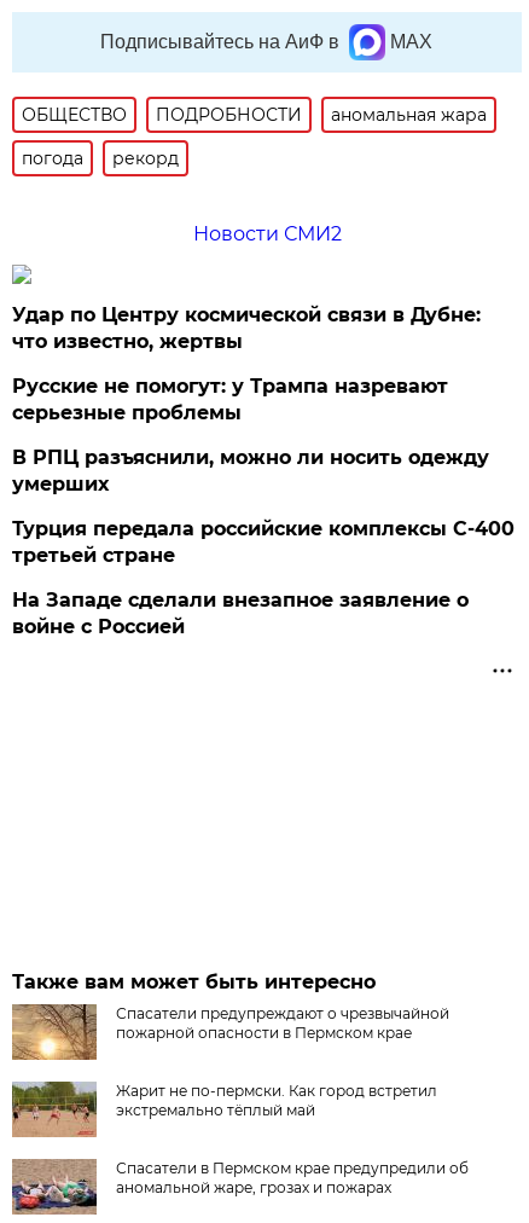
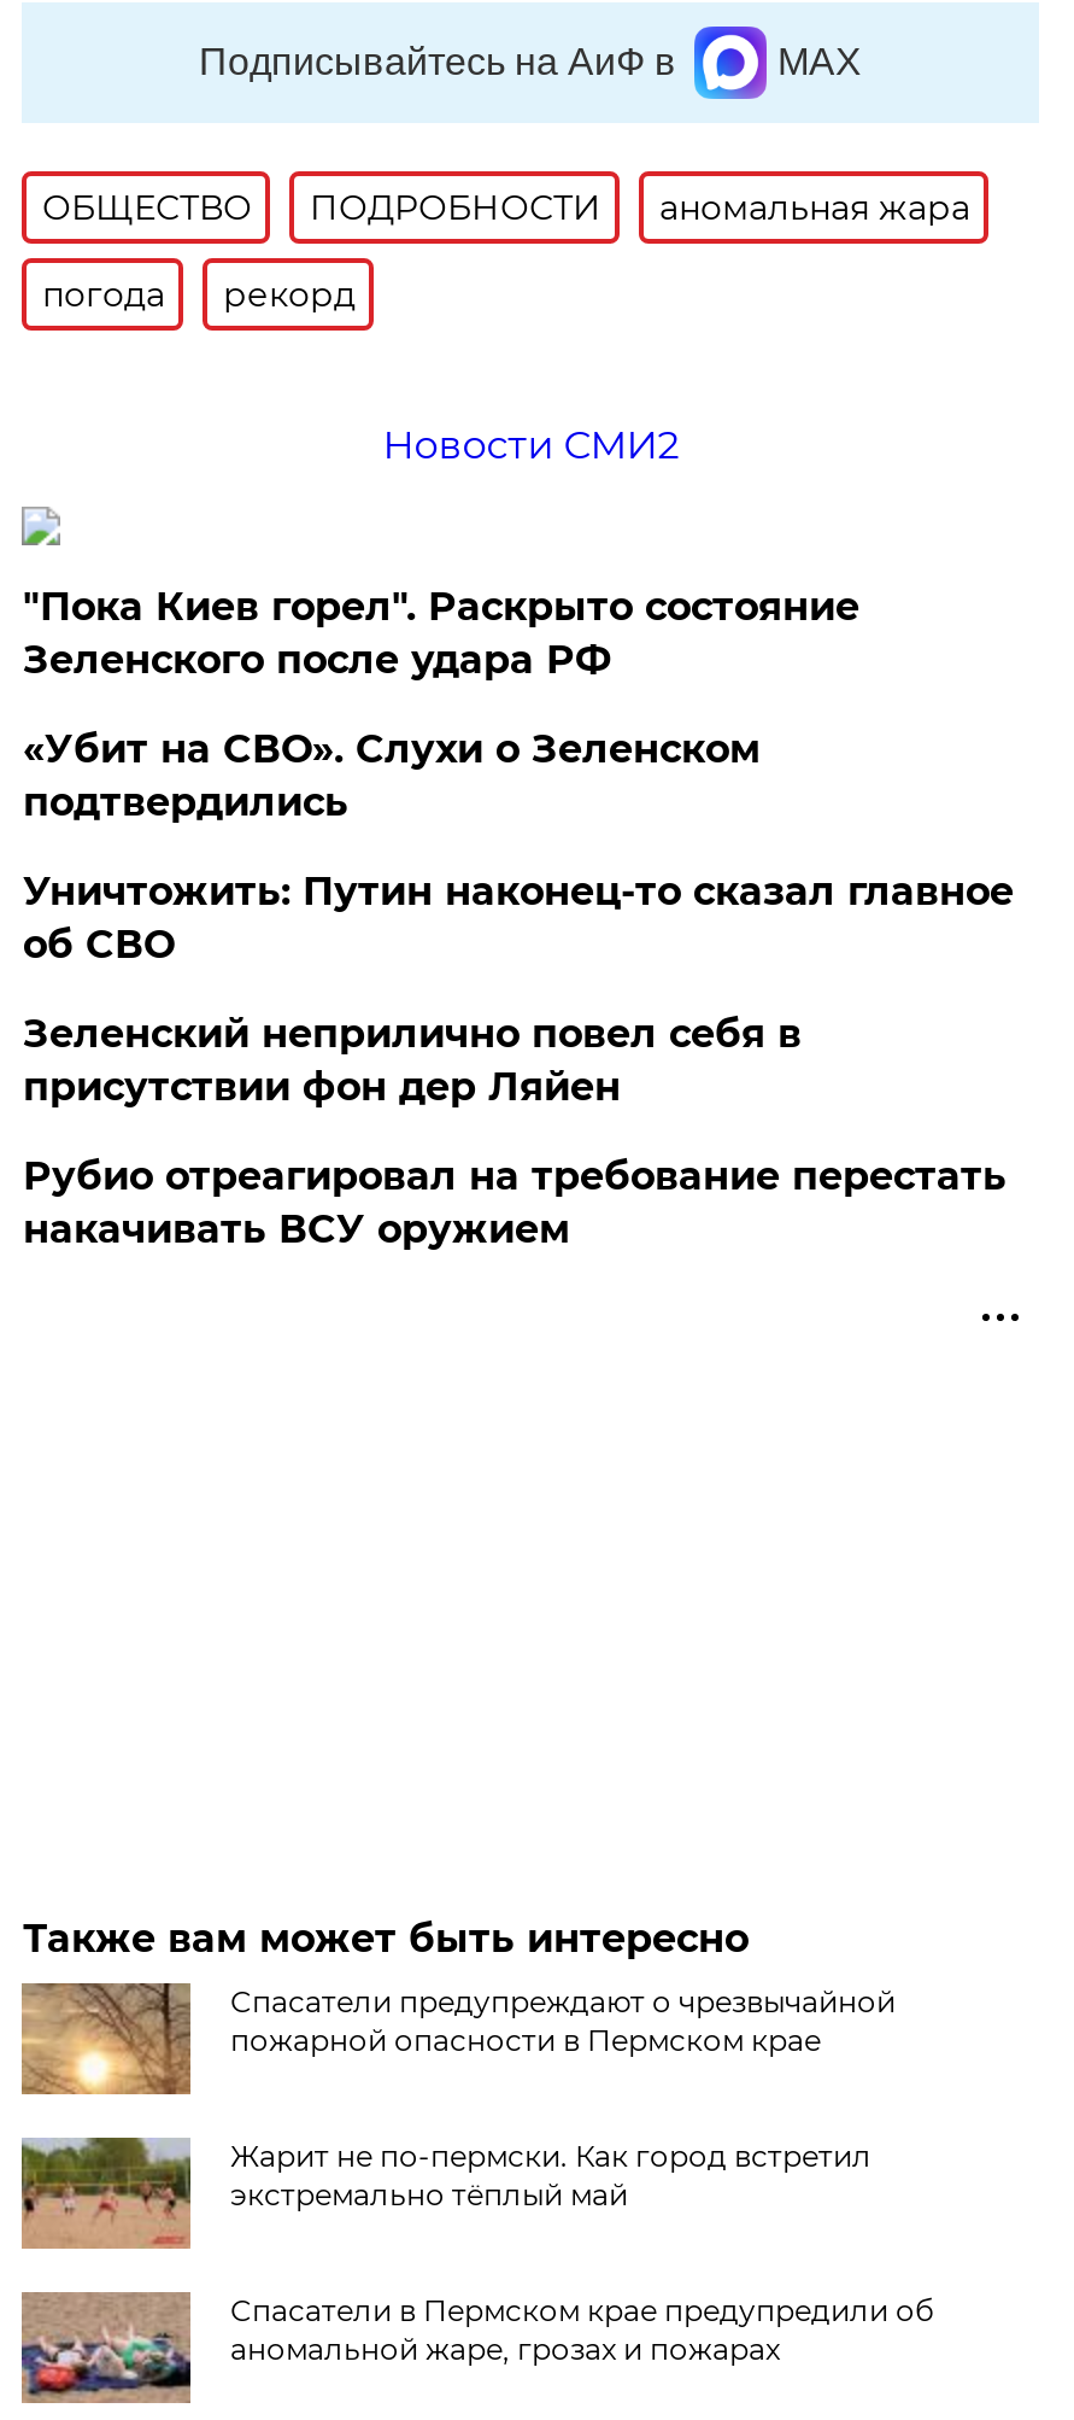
[13,304,481,353] Удар по Центру космической связи в Дубне: | что известно, жертвы -> [23,584,859,683] "Пока Киев горел". Раскрыто состояние | Зеленского после удара РФ
[13,375,449,424] Русские не помогут: у Трампа назревают | серьезные проблемы -> [23,727,760,826] «Убит на СВО». Слухи о Зеленском | подтвердились
[13,446,490,496] В РПЦ разъяснили, можно ли носить одежду | умерших -> [23,869,1013,968] Уничтожить: Путин наконец-то сказал главное | об СВО
[13,517,515,567] Турция передала российские комплексы С-400 | третьей стране -> [23,1011,801,1110] Зеленский неприлично повел cебя в | присутствии фон дер Ляйен
[13,589,469,638] На Западе сделали внезапное заявление о | войне с Россией -> [23,1154,1006,1253] Рубио отреагировал на требование перестать | накачивать ВСУ оружием

